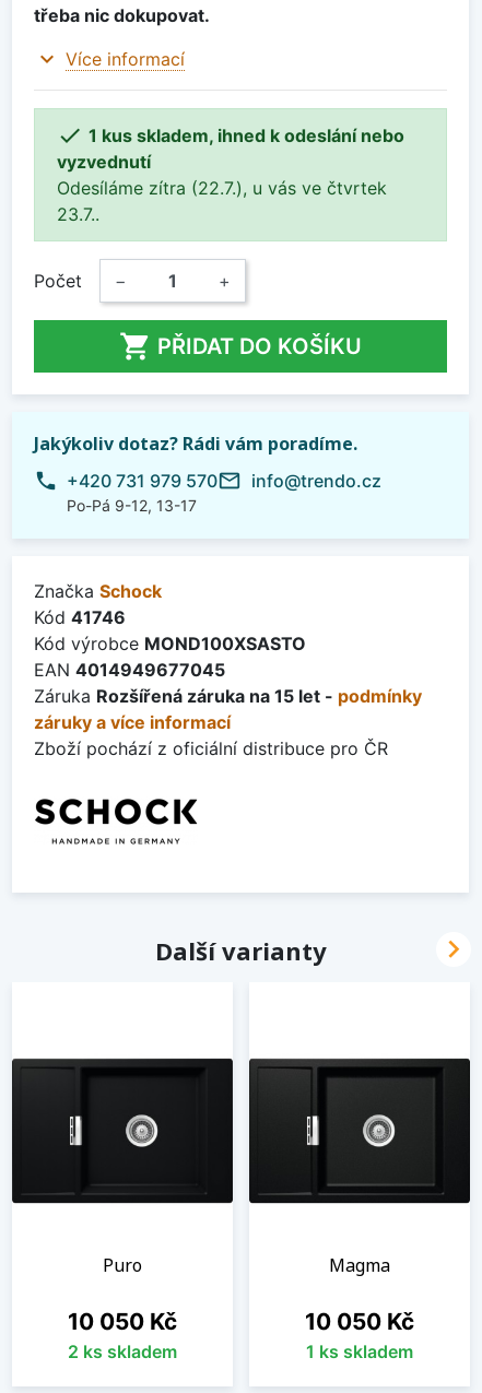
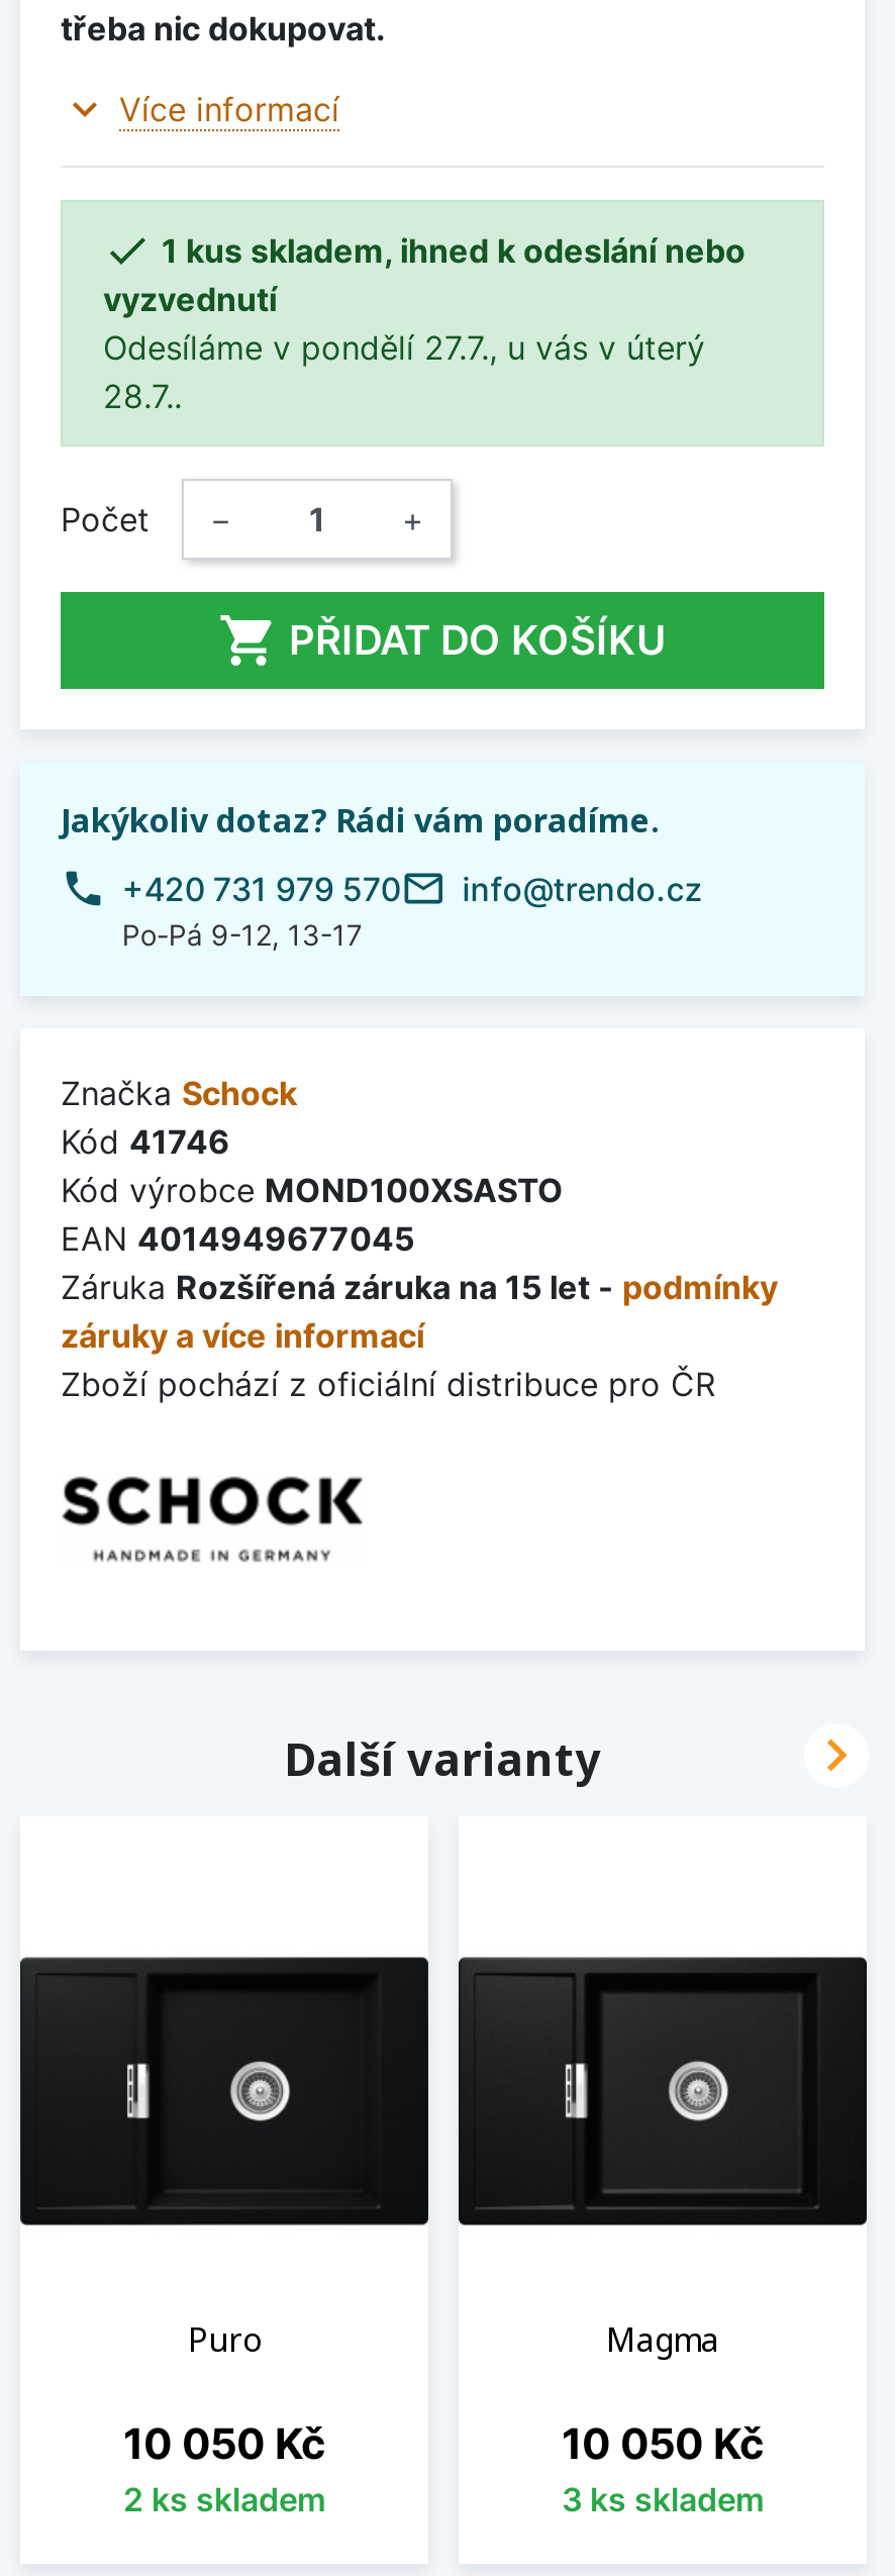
[57,177,387,225] Odesíláme zítra (22.7.), u vás ve čtvrtek | 23.7.. -> [103,326,705,415] Odesíláme v pondělí 27.7., u vás v úterý | 28.7..
[306,1341,413,1362] 1 ks skladem -> [562,2479,764,2519] 3 ks skladem

